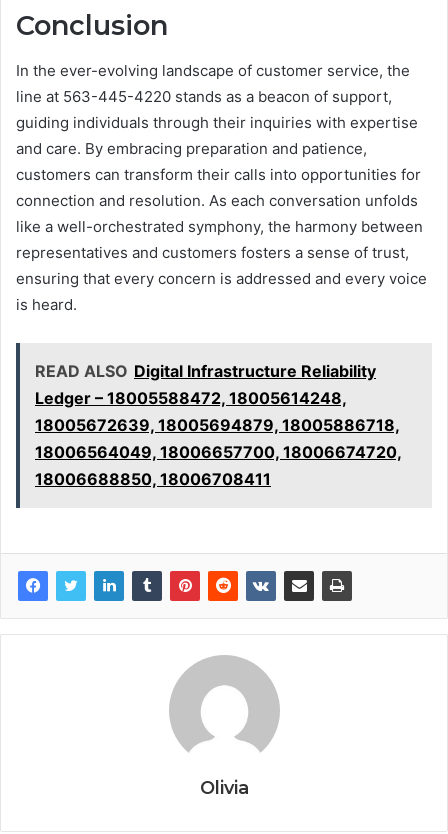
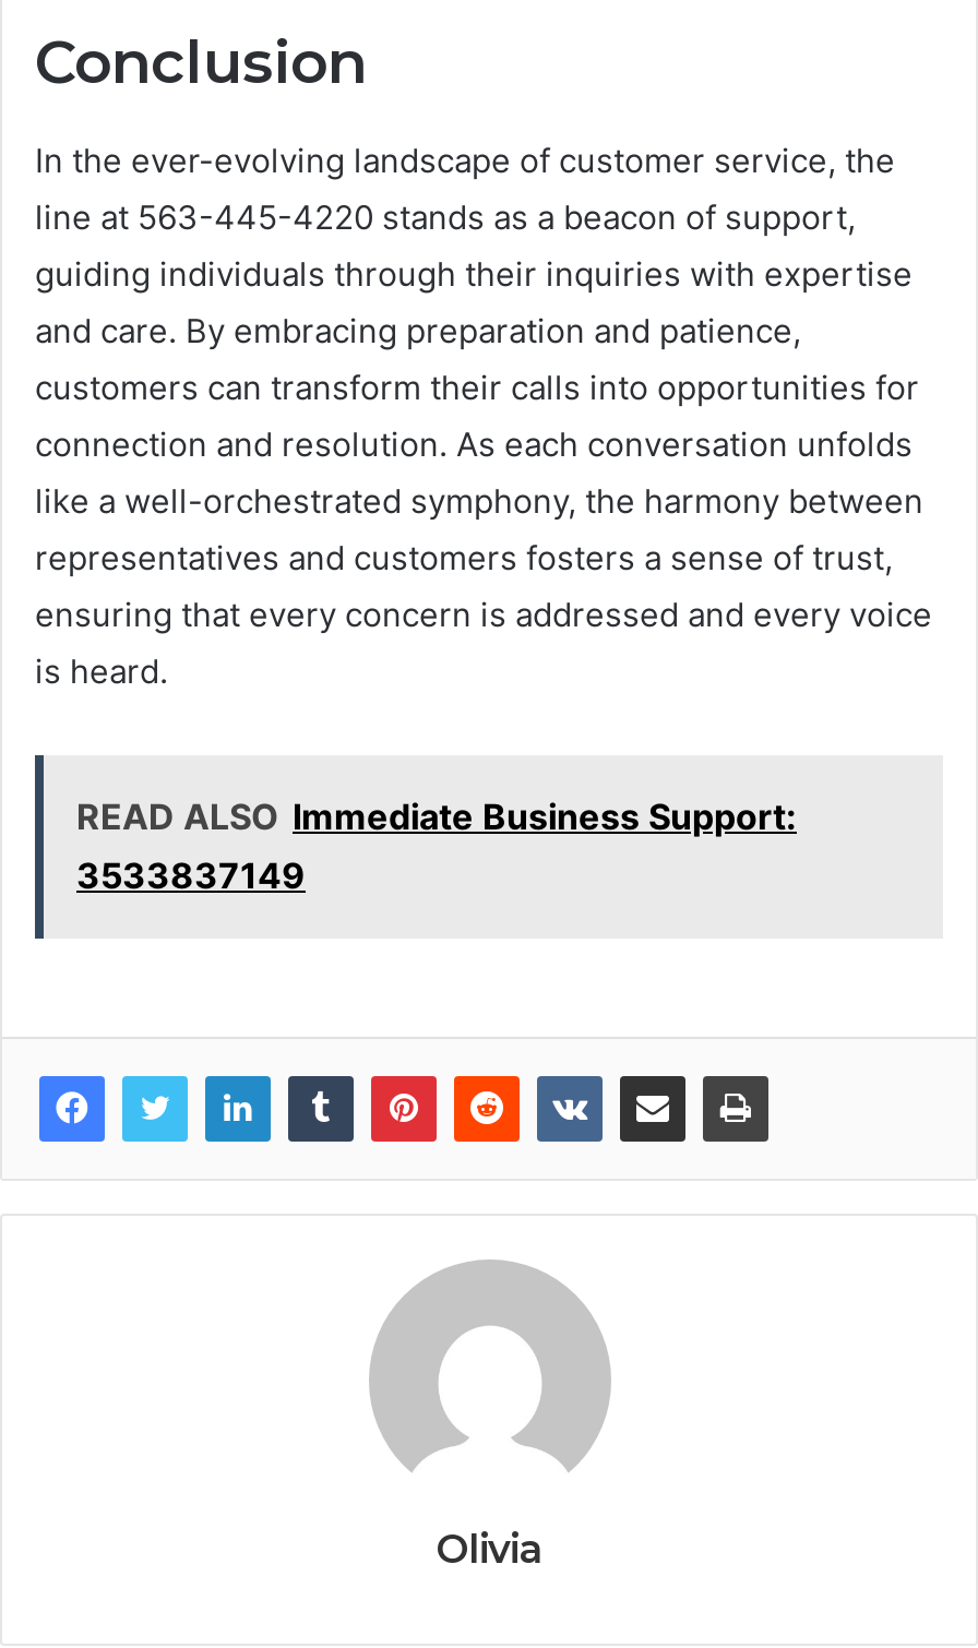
[35,361,402,489] READ ALSO Digital Infrastructure Reliability | Ledger – 18005588472, 18005614248, | 18005672639, 18005694879, 18005886718, | 18006564049, 18006657700, 18006674720, | 18006688850, 18006708411 -> [76,794,797,896] READ ALSO Immediate Business Support: | 3533837149

